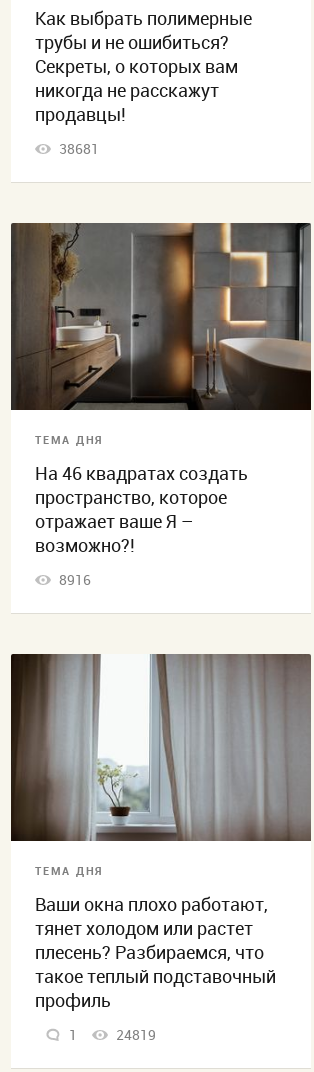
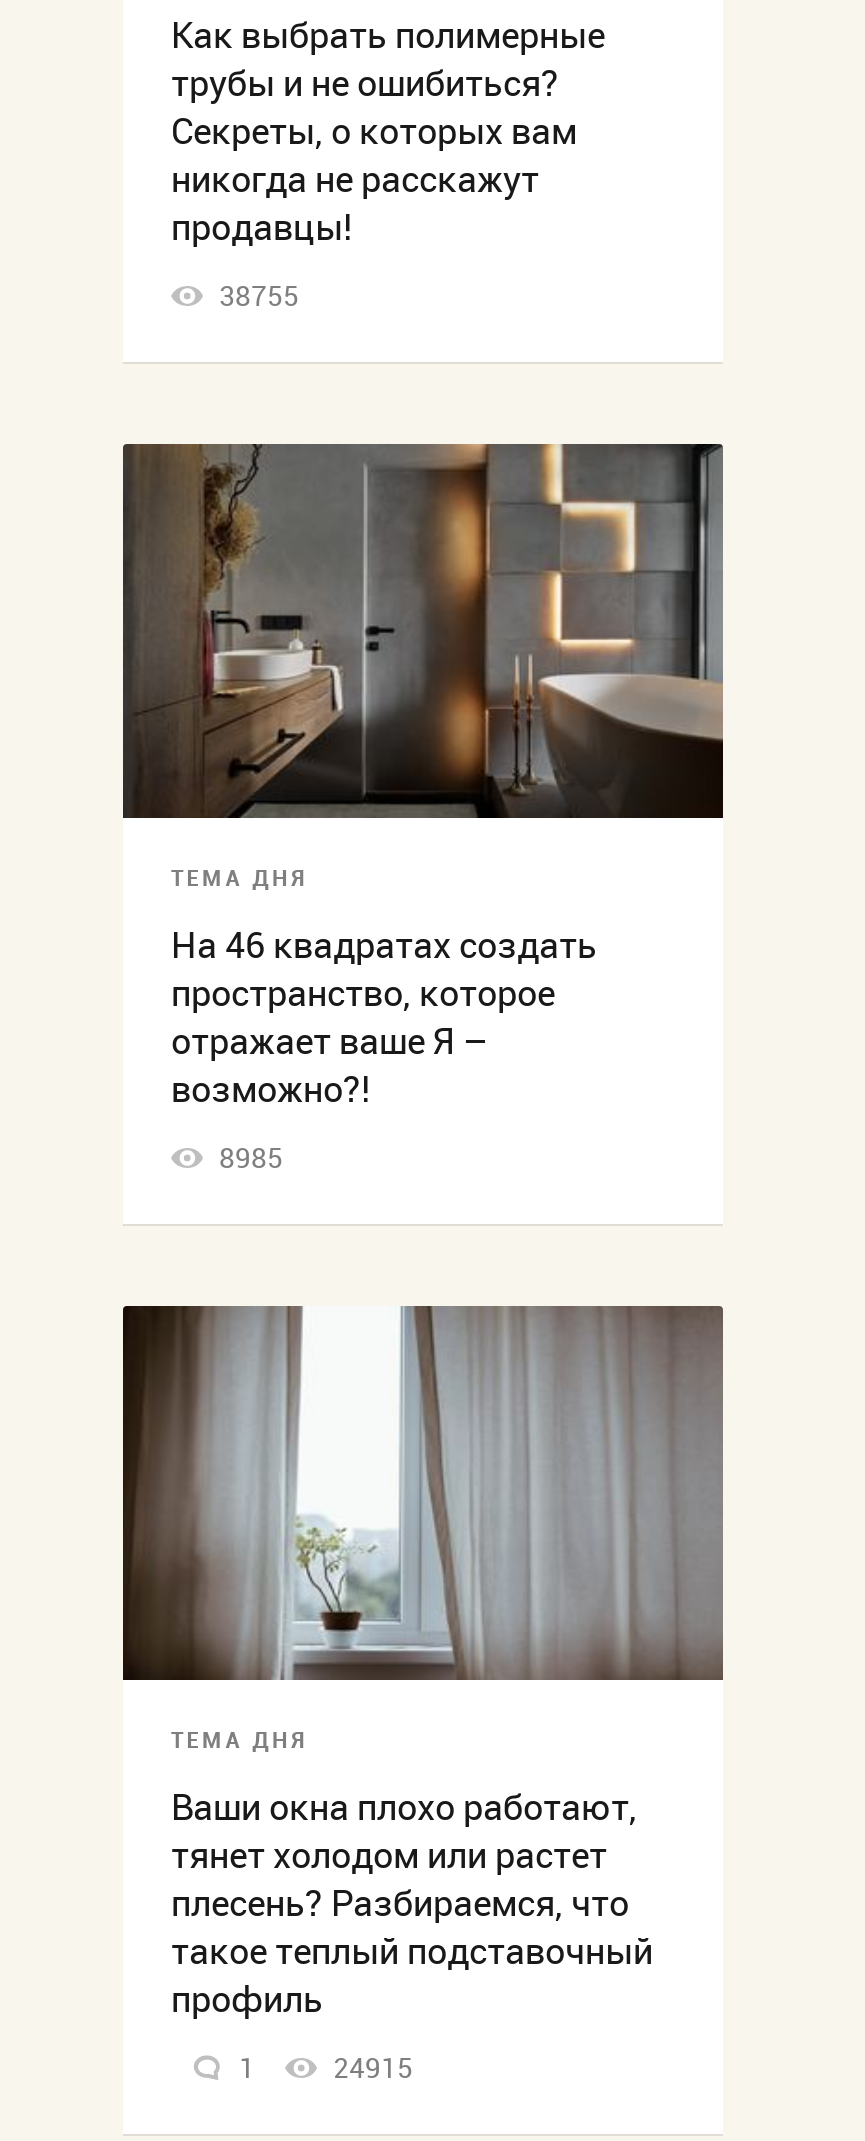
[59,141,99,157] 38681 -> [219,280,299,312] 38755
[59,572,91,588] 8916 -> [219,1142,283,1174] 8985
[116,1027,156,1043] 24819 -> [333,2052,413,2084] 24915

